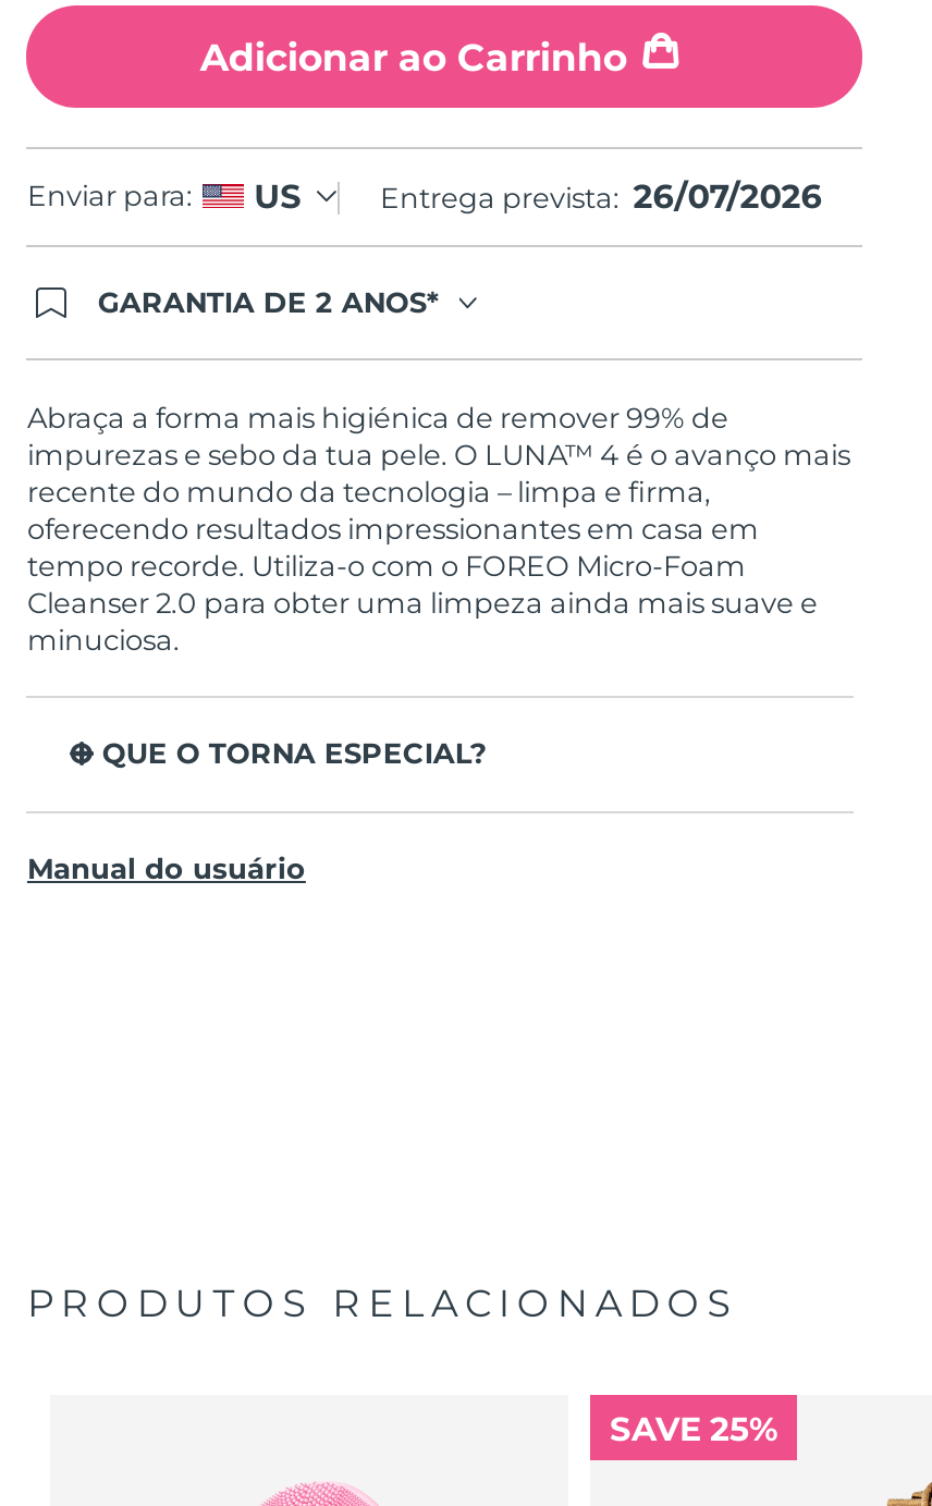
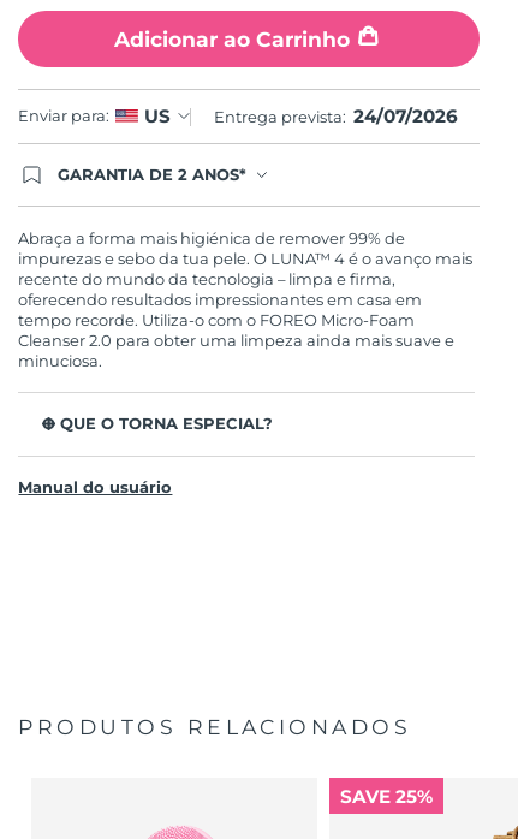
[380,174,823,216] Entrega prevista: 26/07/2026 -> [213,104,458,127] Entrega prevista: 24/07/2026

